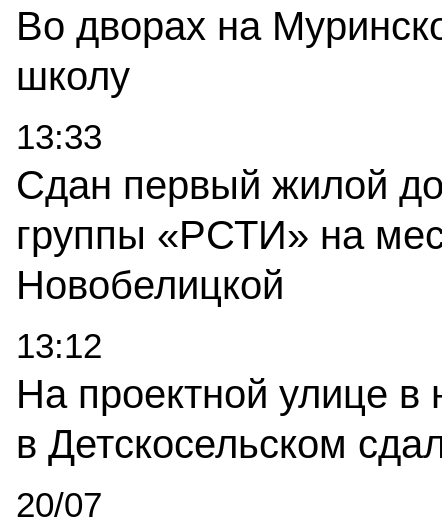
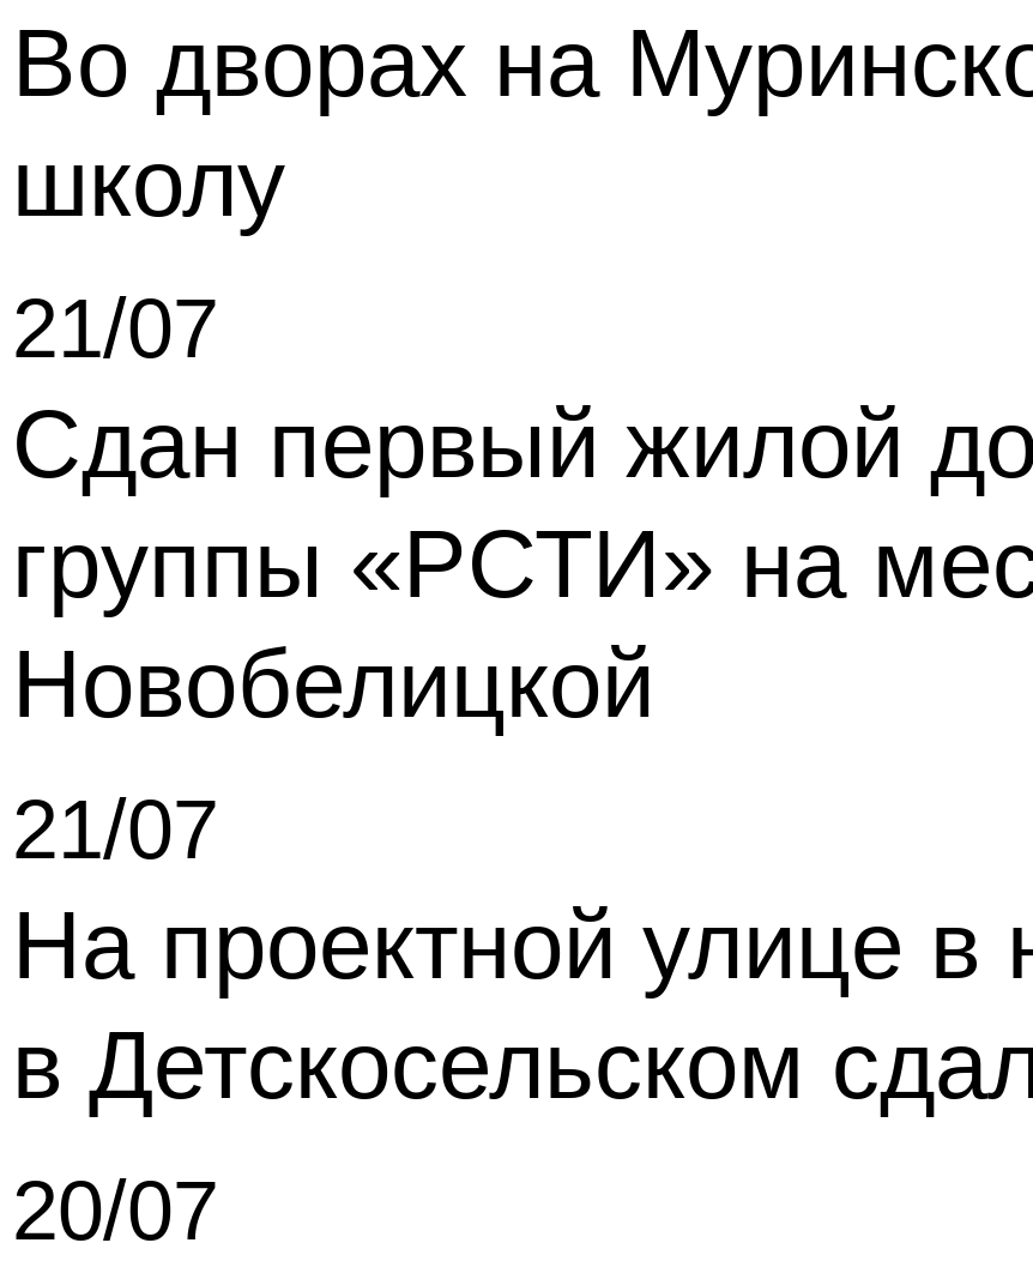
[16,117,102,156] 13:33 -> [12,280,218,374] 21/07
[16,326,102,365] 13:12 -> [12,782,218,875] 21/07

